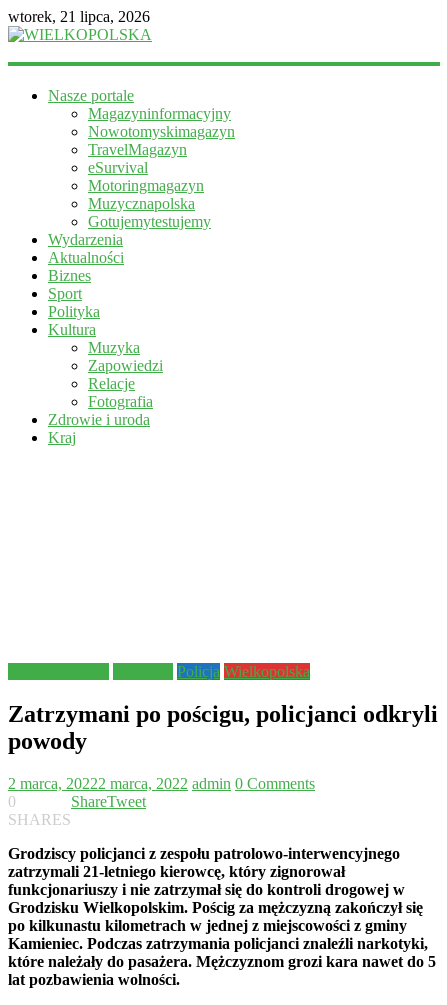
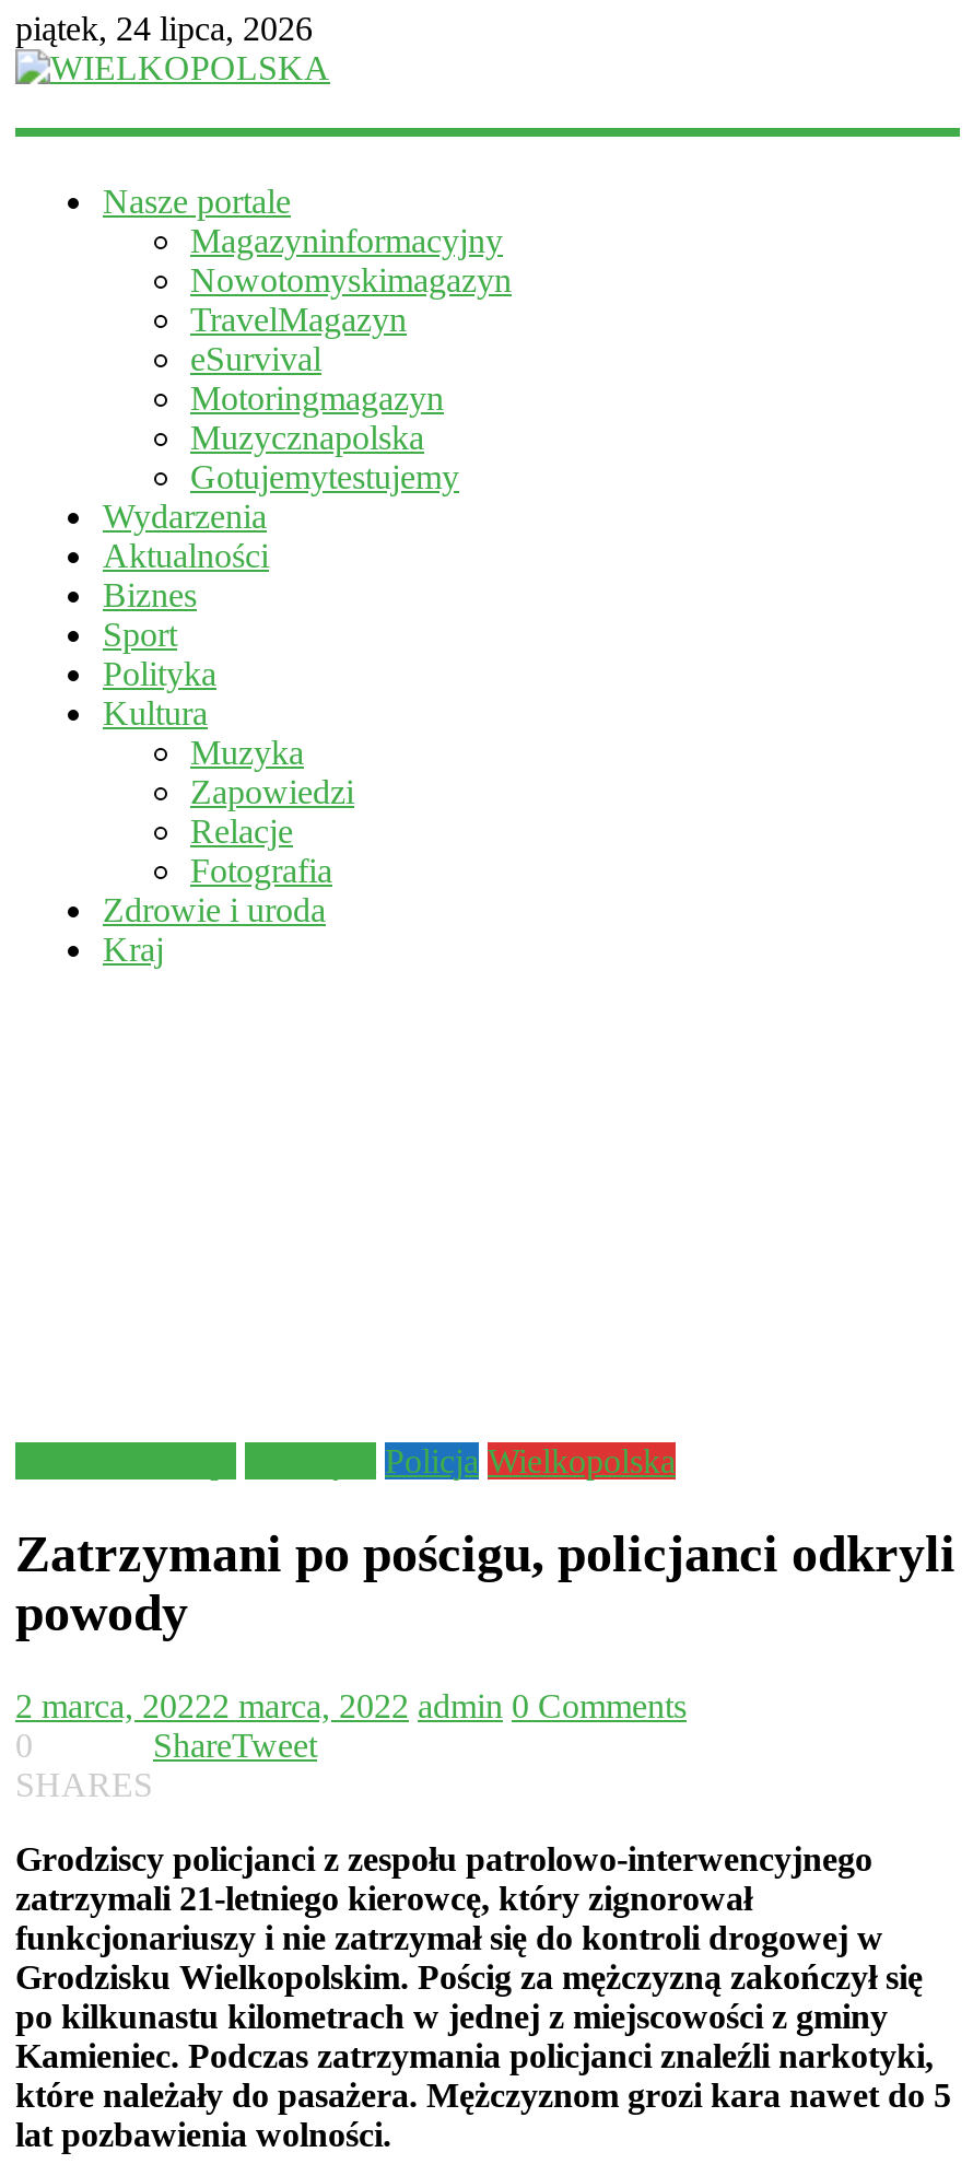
[8,8,150,25] wtorek, 21 lipca, 2026 -> [15,10,313,47] piątek, 24 lipca, 2026

